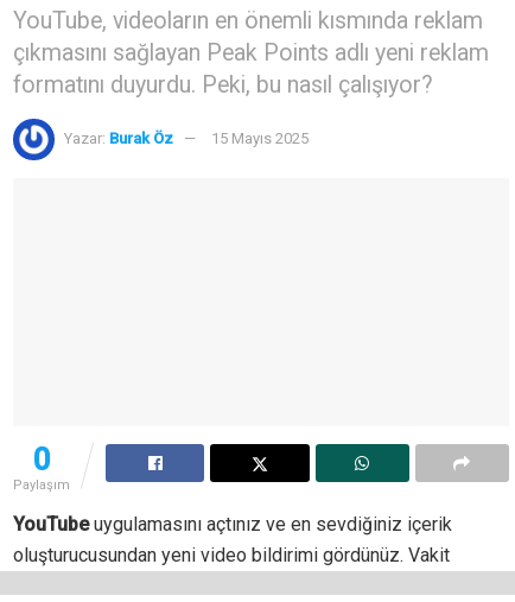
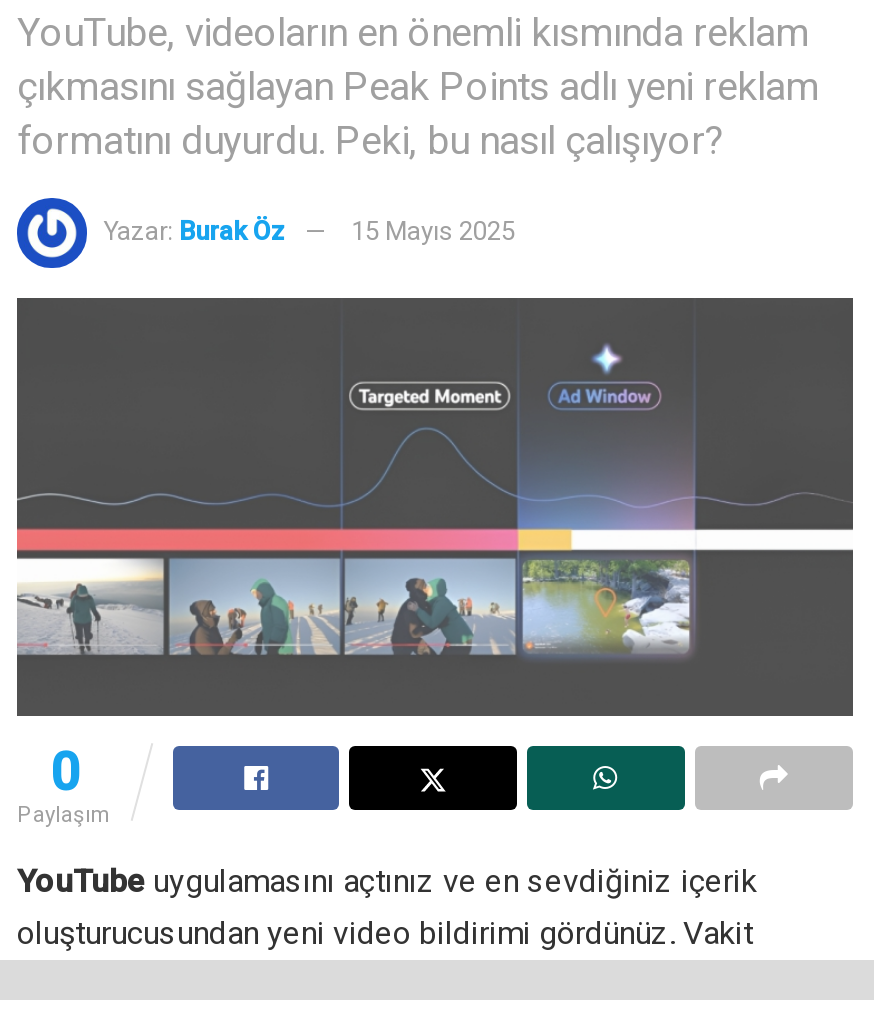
none -> [15,296,855,718] [image]

